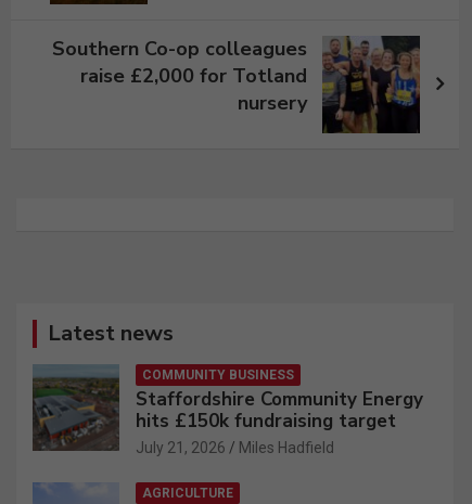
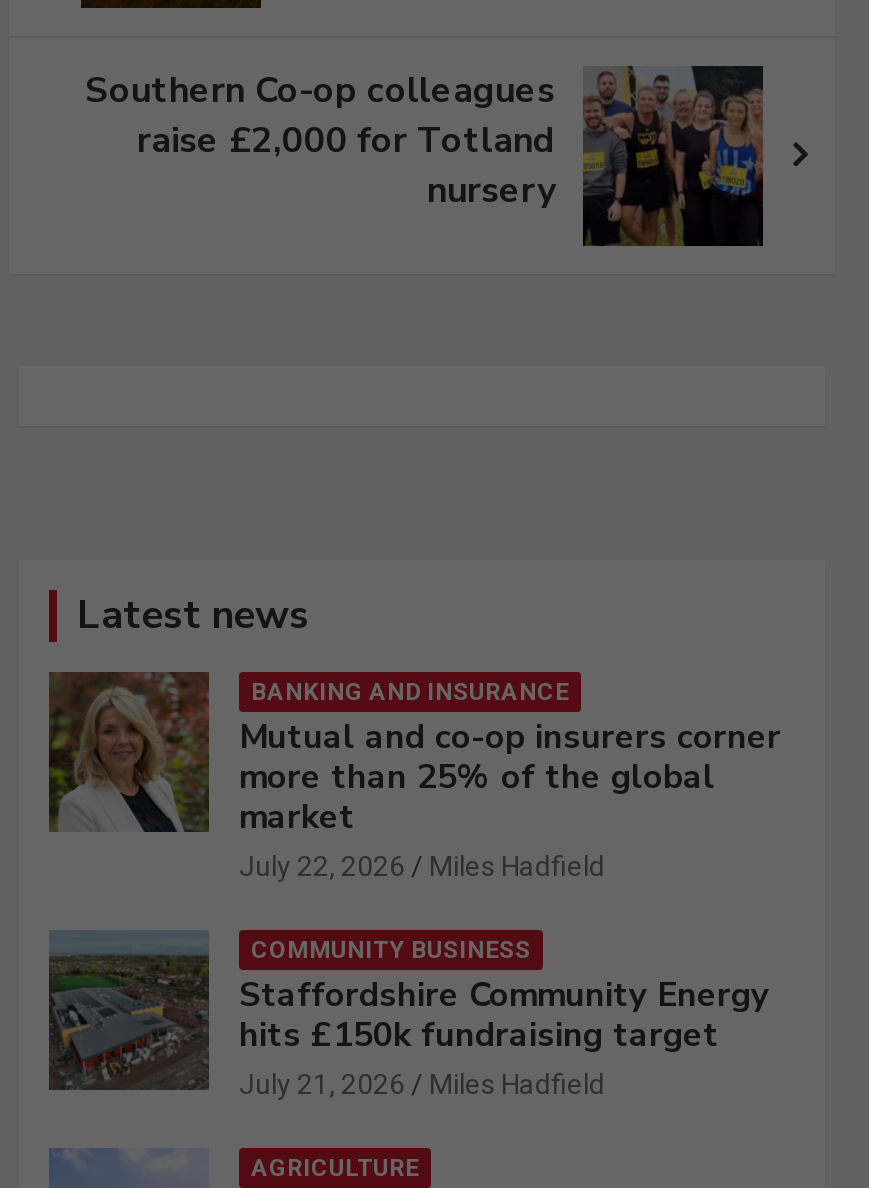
none -> [49,670,781,882] [image] | BANKING AND INSURANCE | Mutual and co-op insurers corner | more than 25% of the global | market | July 22, 2026 | Miles Hadfield

